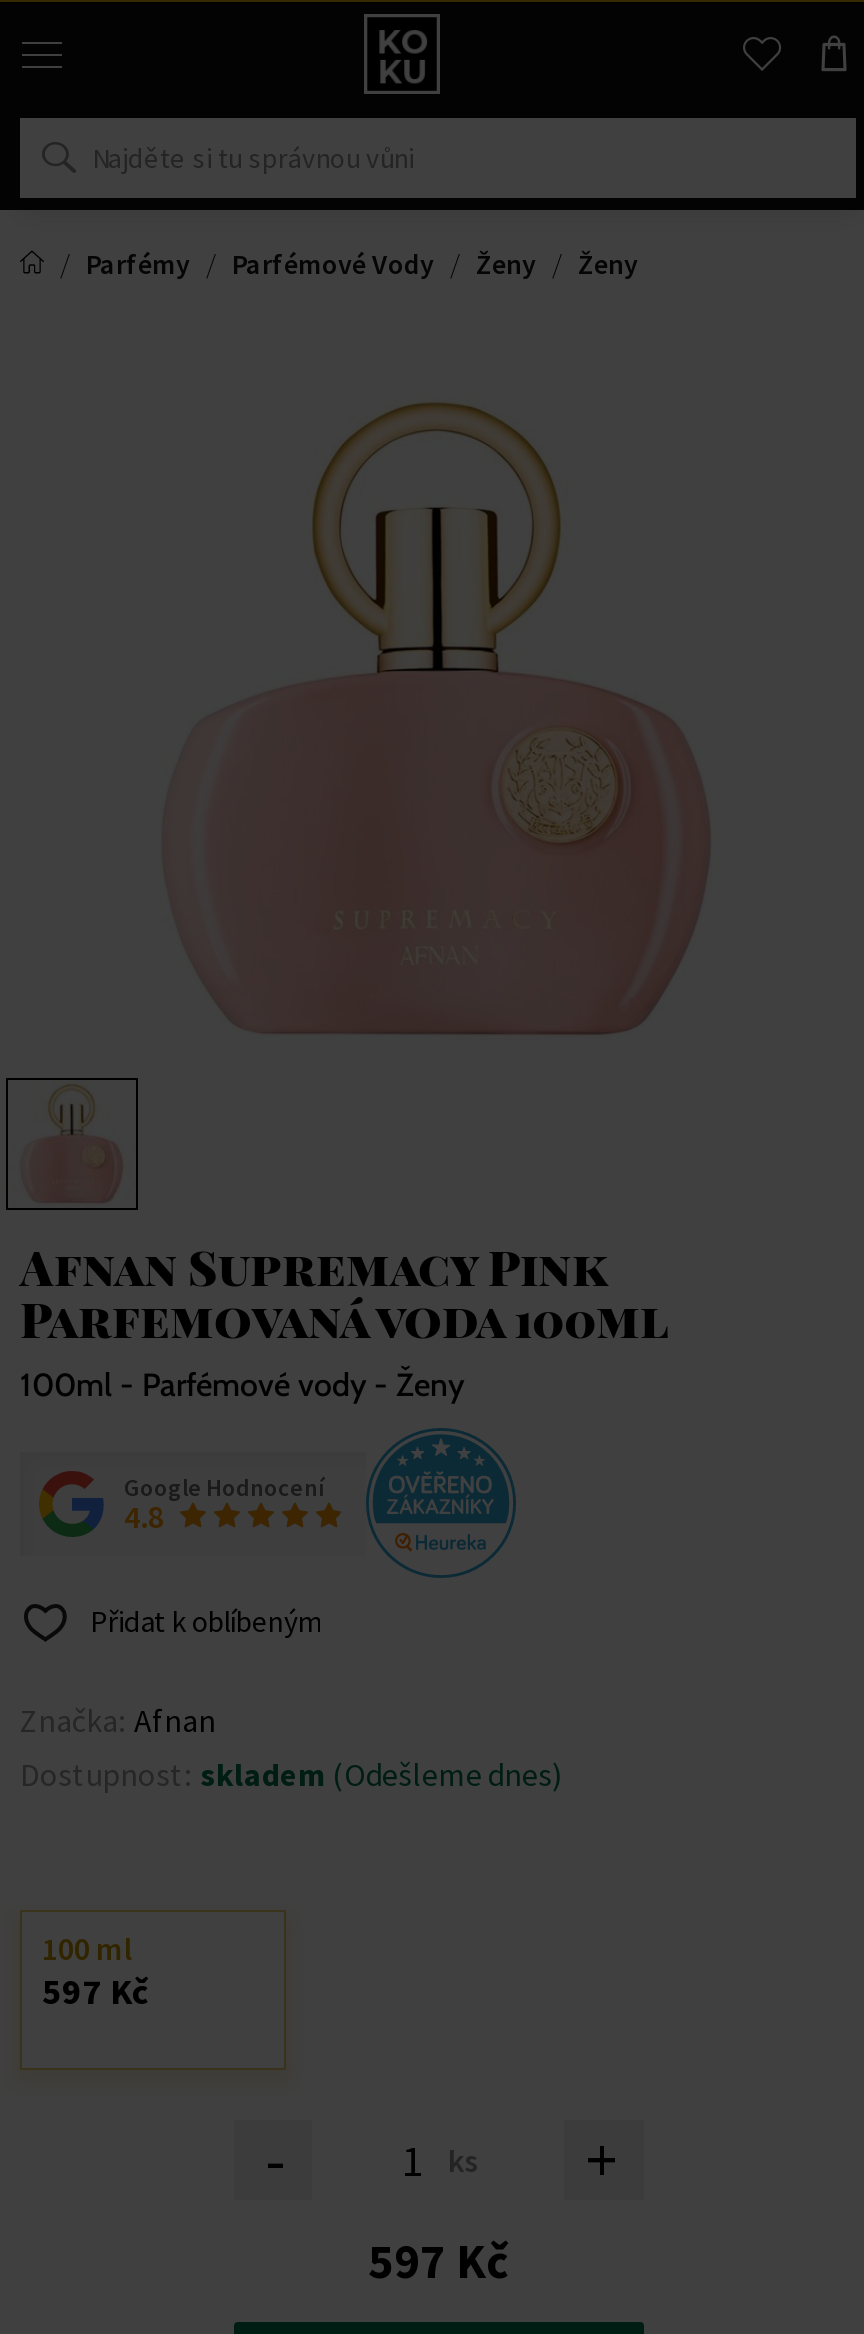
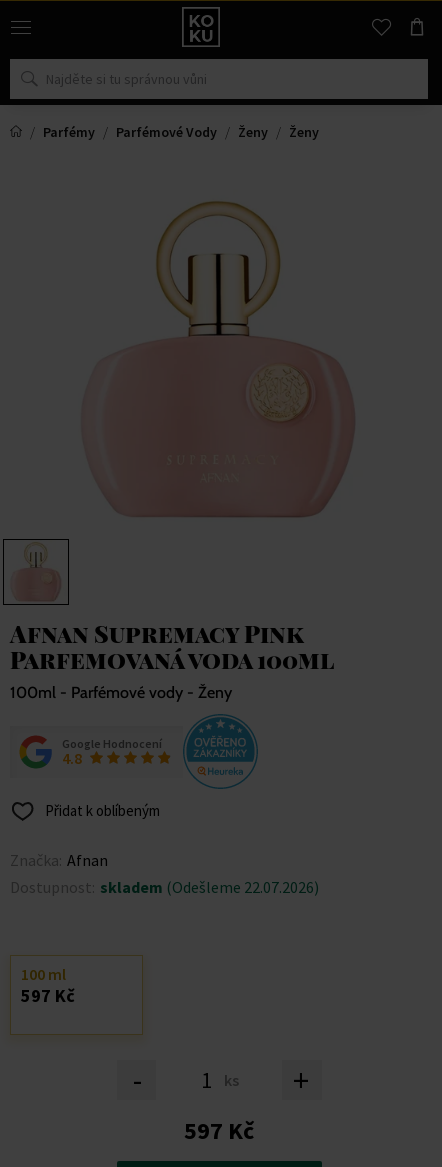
[20,1754,562,1794] Dostupnost: skladem (Odešleme dnes) -> [10,877,319,897] Dostupnost: skladem (Odešleme 22.07.2026)

